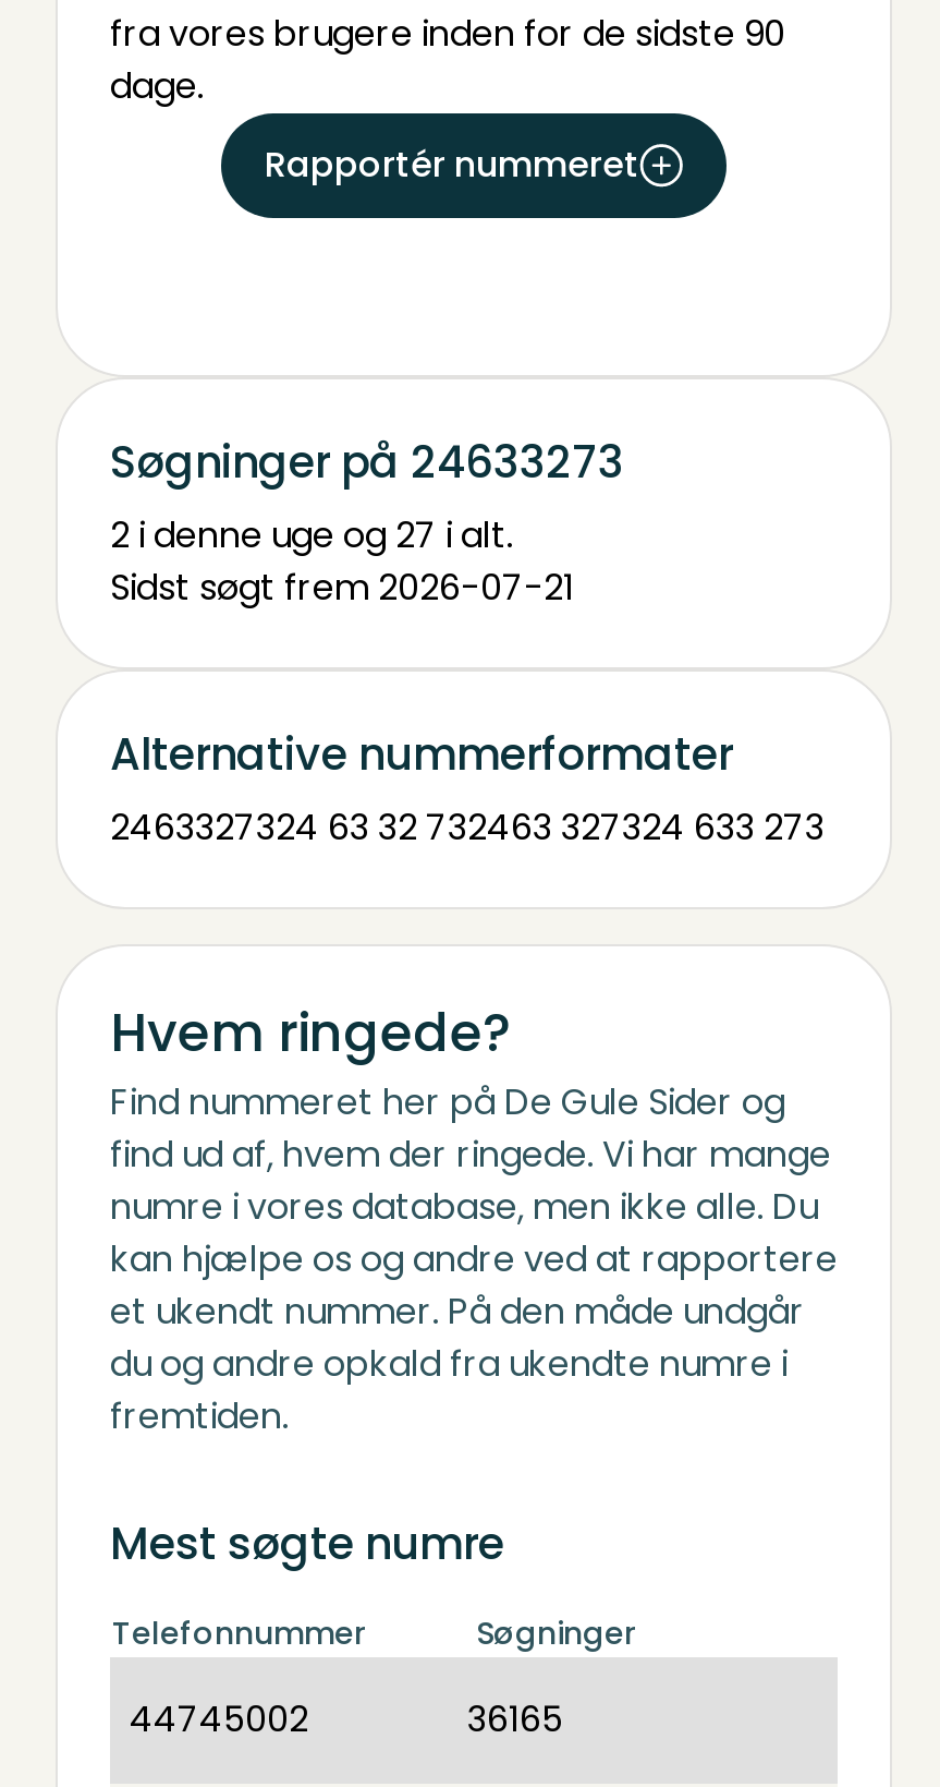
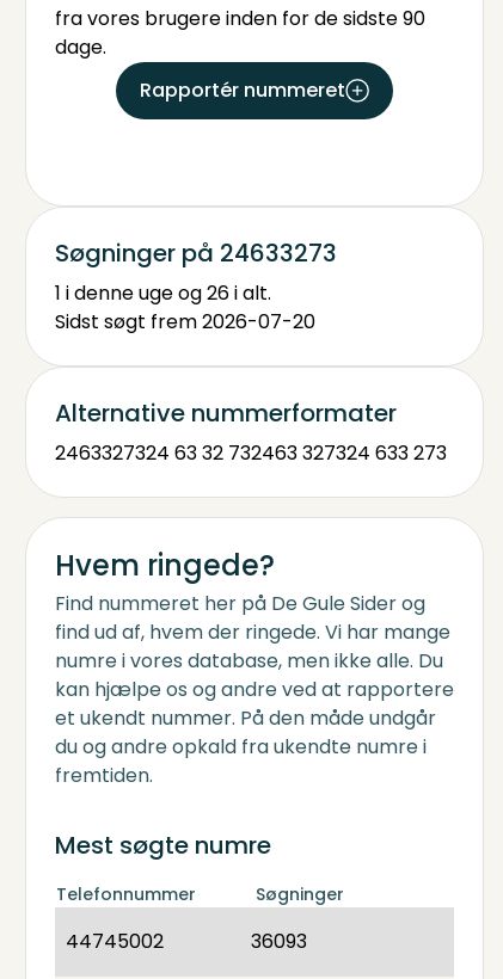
[110,510,513,560] 2 i denne uge og 27 i alt. -> [55,279,271,307] 1 i denne uge og 26 i alt.
[110,563,574,613] Sidst søgt frem 2026-07-21 -> [55,308,315,335] Sidst søgt frem 2026-07-20
[467,1694,563,1744] 36165 -> [251,928,307,955] 36093

